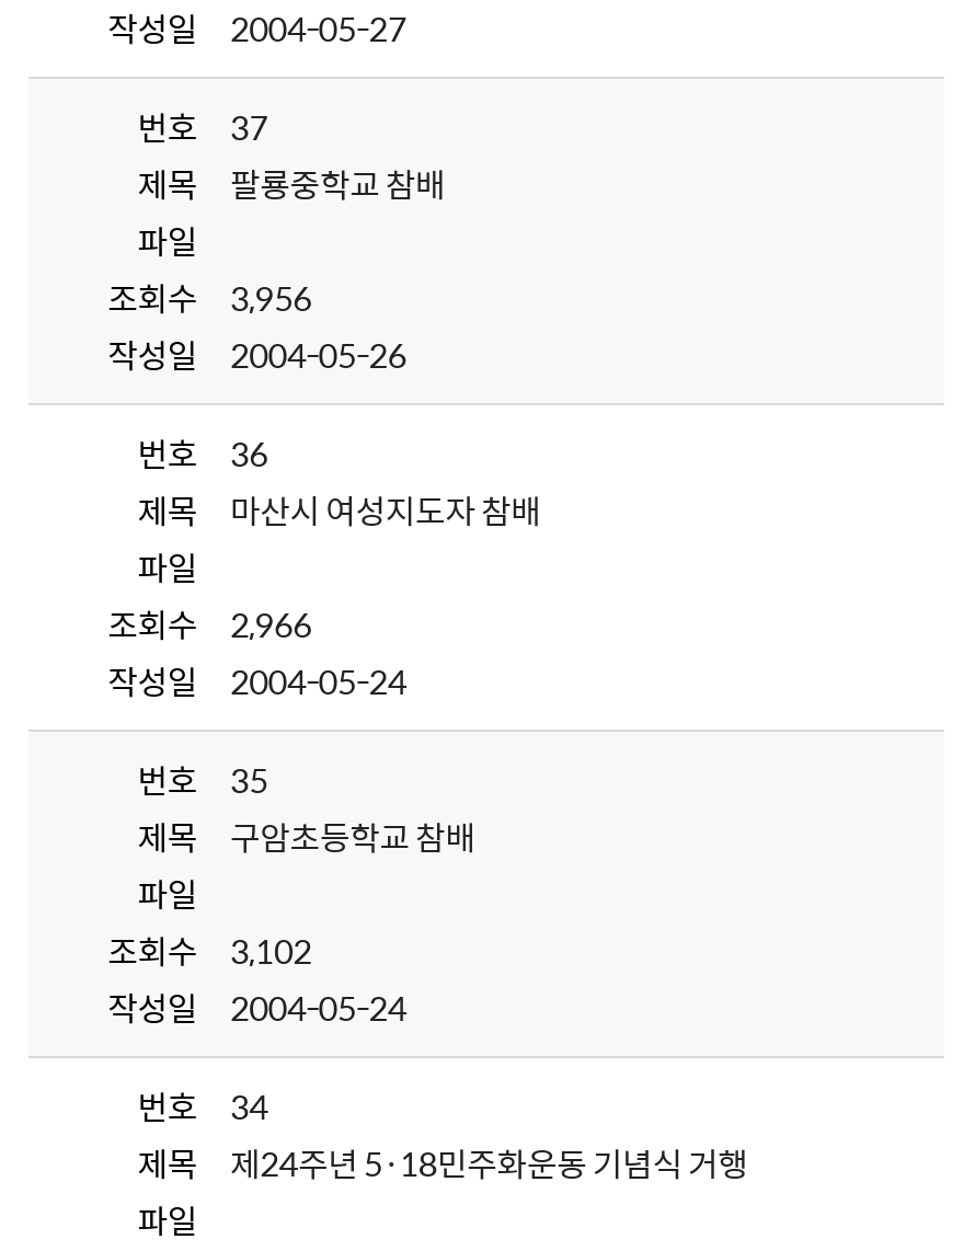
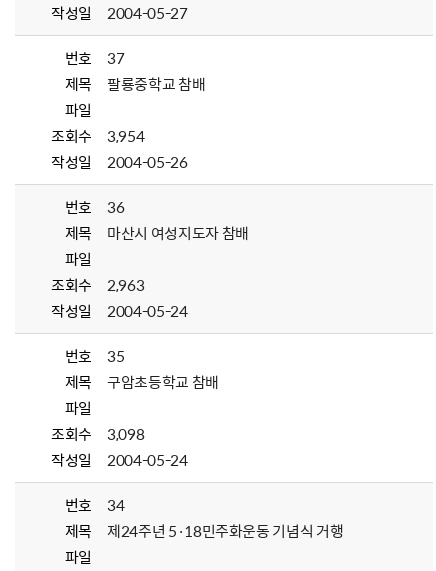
[108,274,312,322] 조회수 3,956 -> [51,125,144,147] 조회수 3,954
[108,600,312,649] 조회수 2,966 -> [51,274,144,296] 조회수 2,963
[108,927,312,975] 조회수 3,102 -> [51,423,144,445] 조회수 3,098

